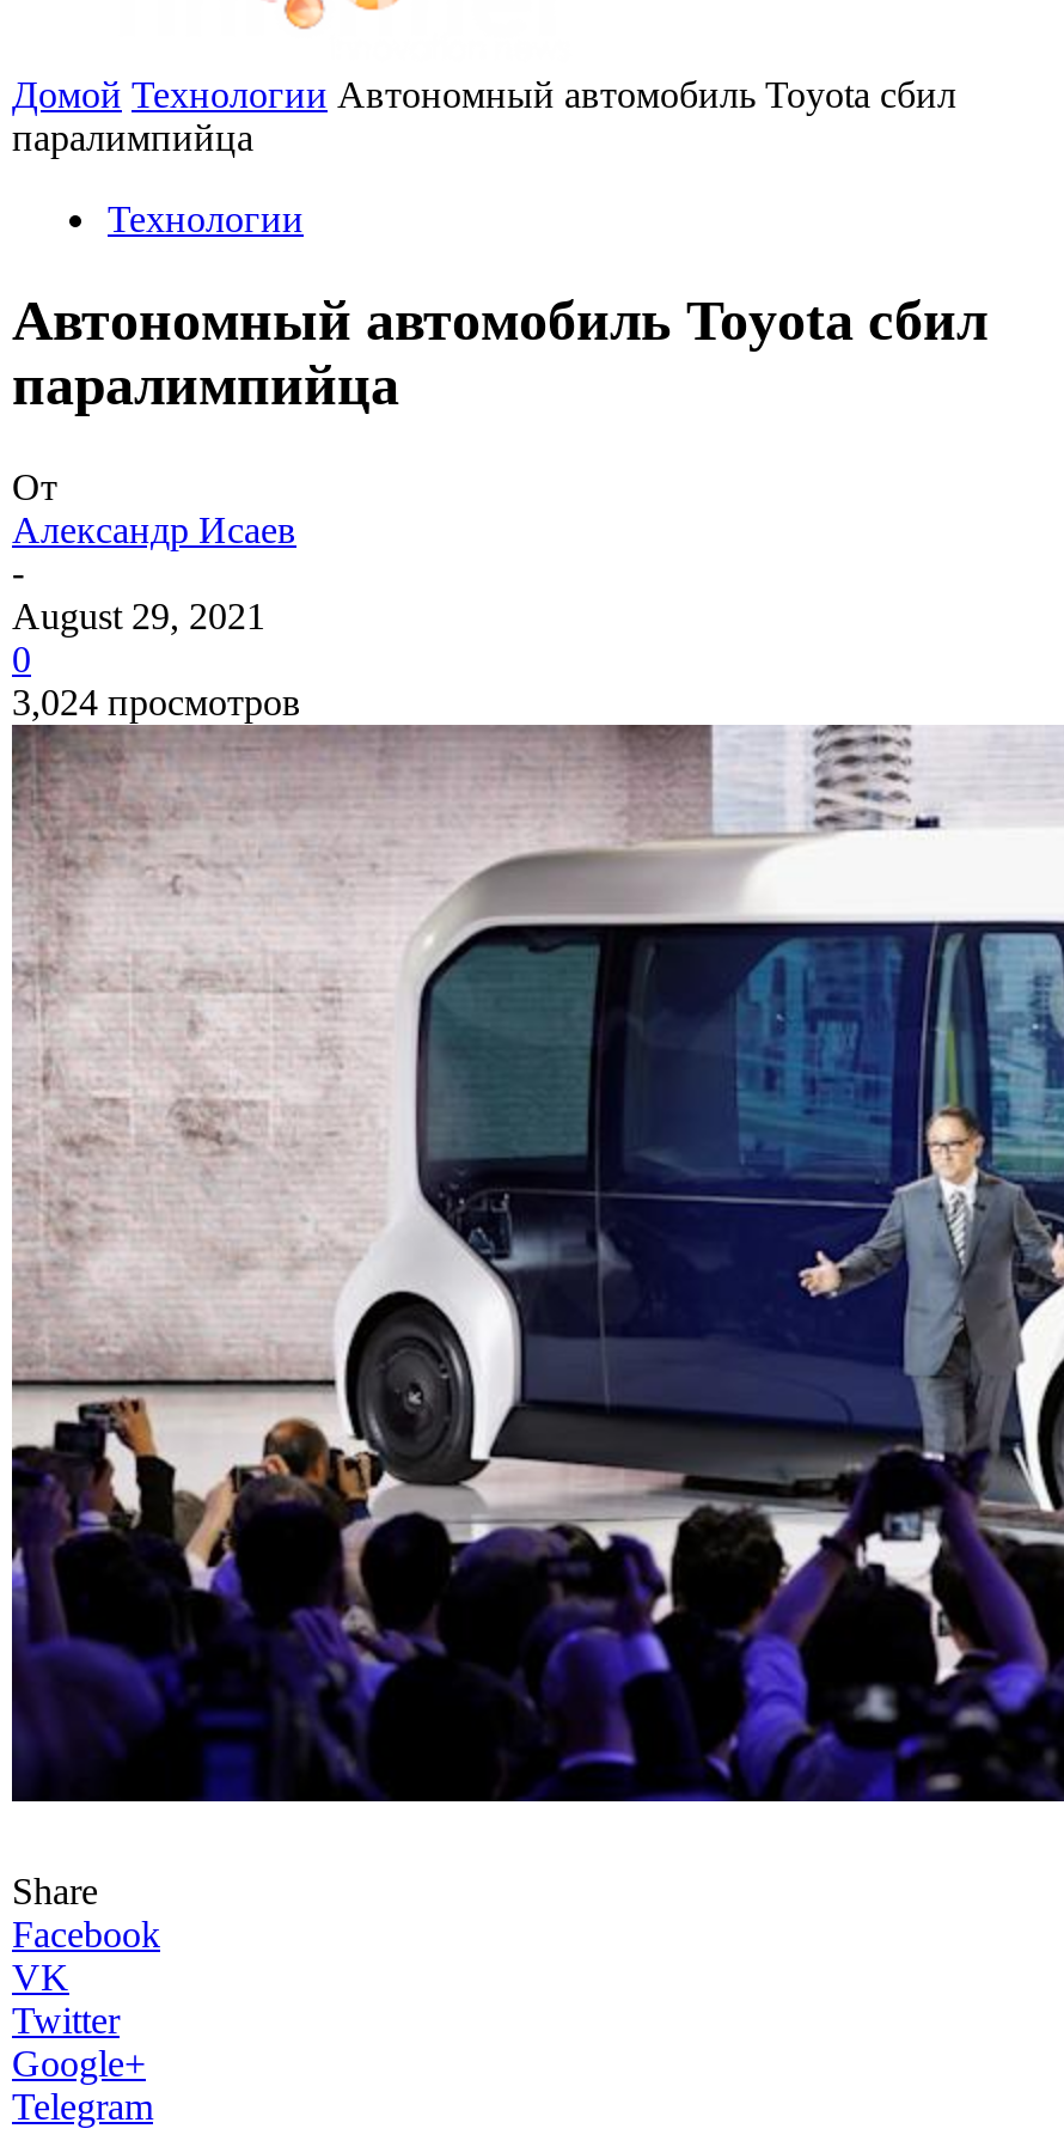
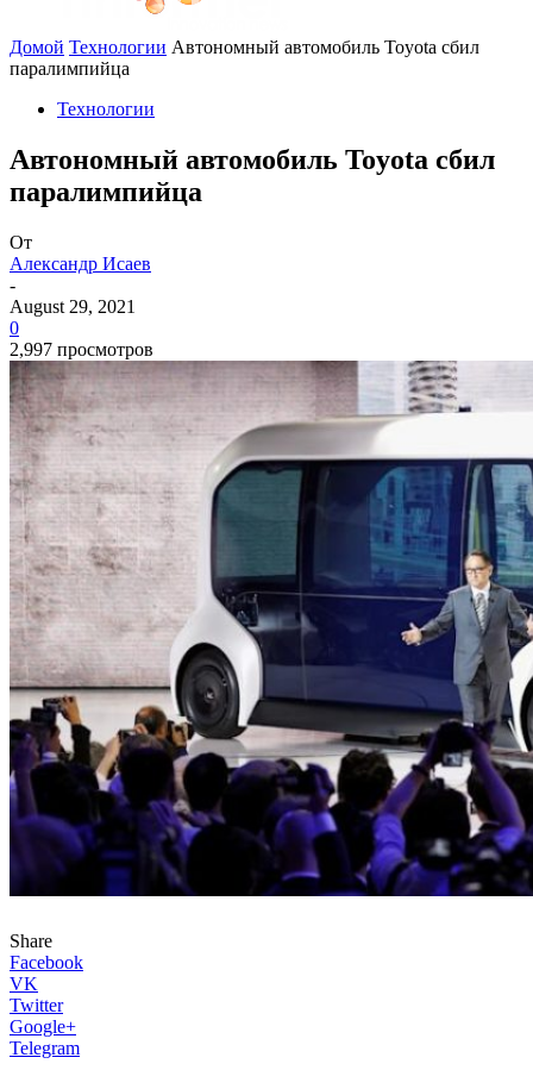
[12,681,301,722] 3,024 просмотров -> [10,339,153,359] 2,997 просмотров

